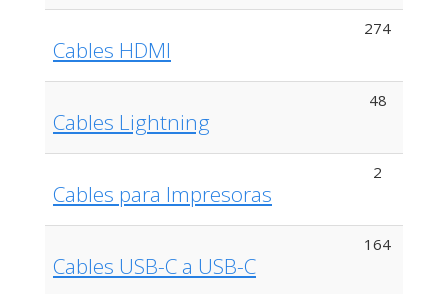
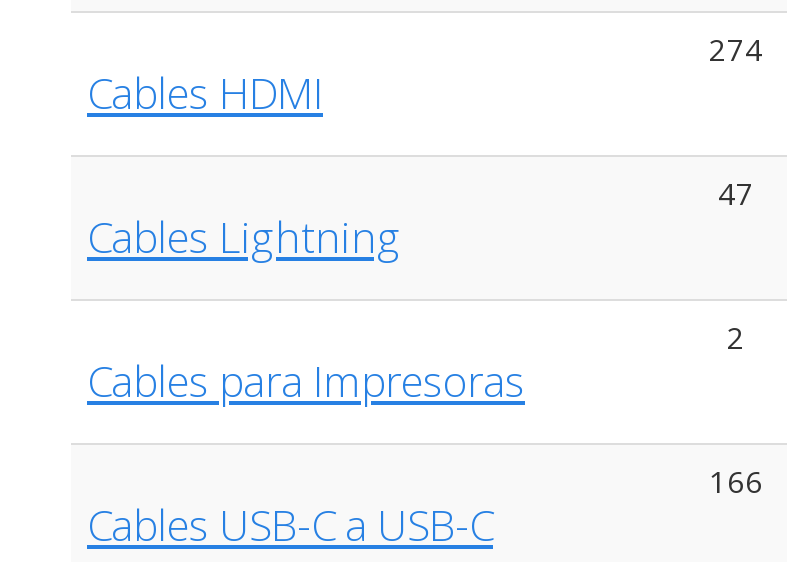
[368,89,386,109] 48 -> [718,172,754,212] 47
[364,233,391,253] 164 -> [709,460,763,500] 166

